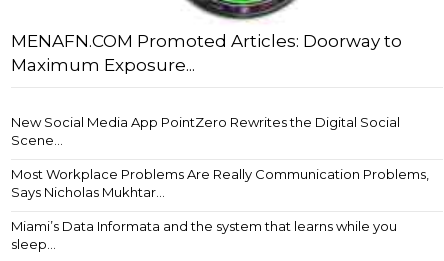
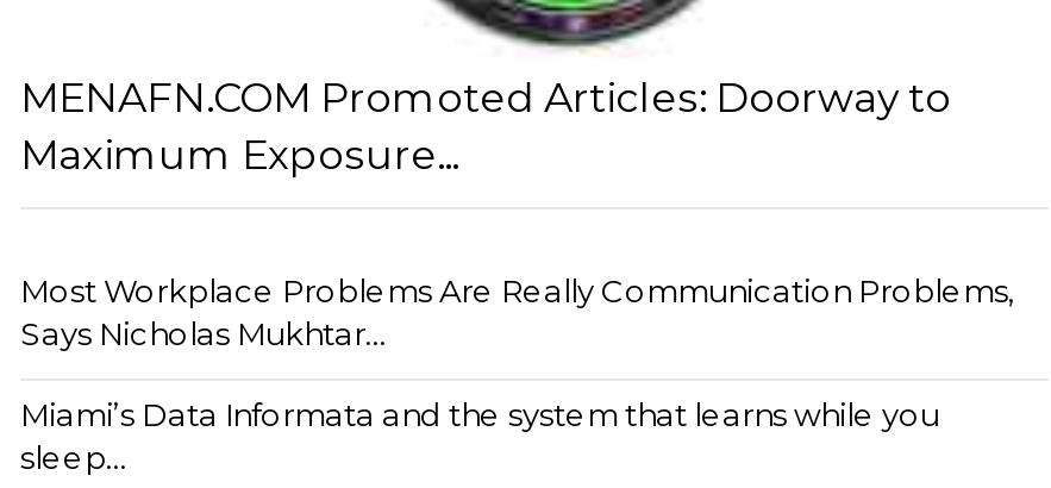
[11,114,400,148] New Social Media App PointZero Rewrites the Digital Social | Scene... -> none

